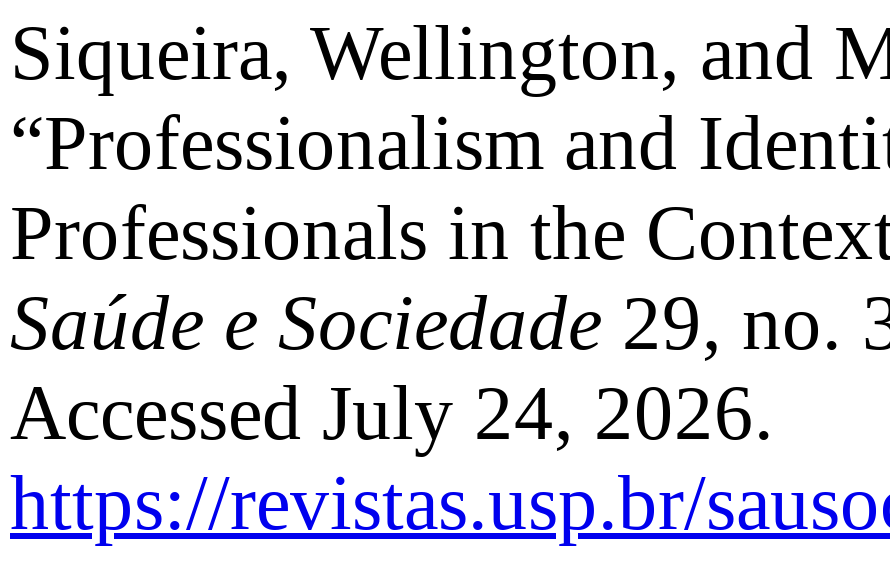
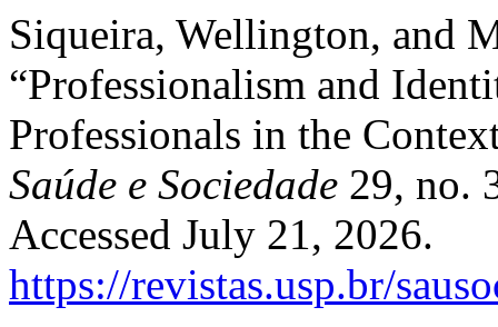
[10,369,774,455] Accessed July 24, 2026. -> [9,210,434,258] Accessed July 21, 2026.

